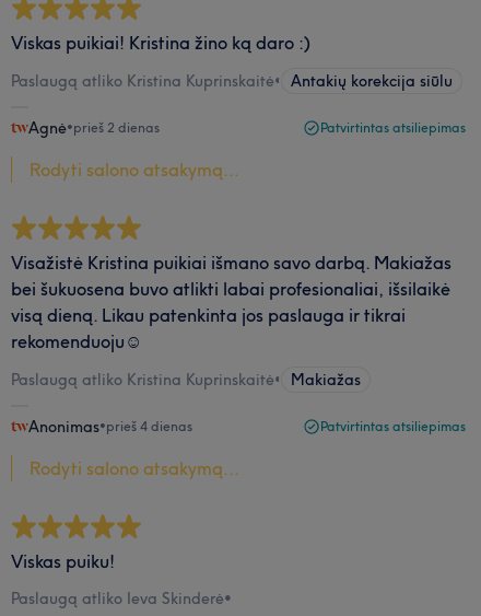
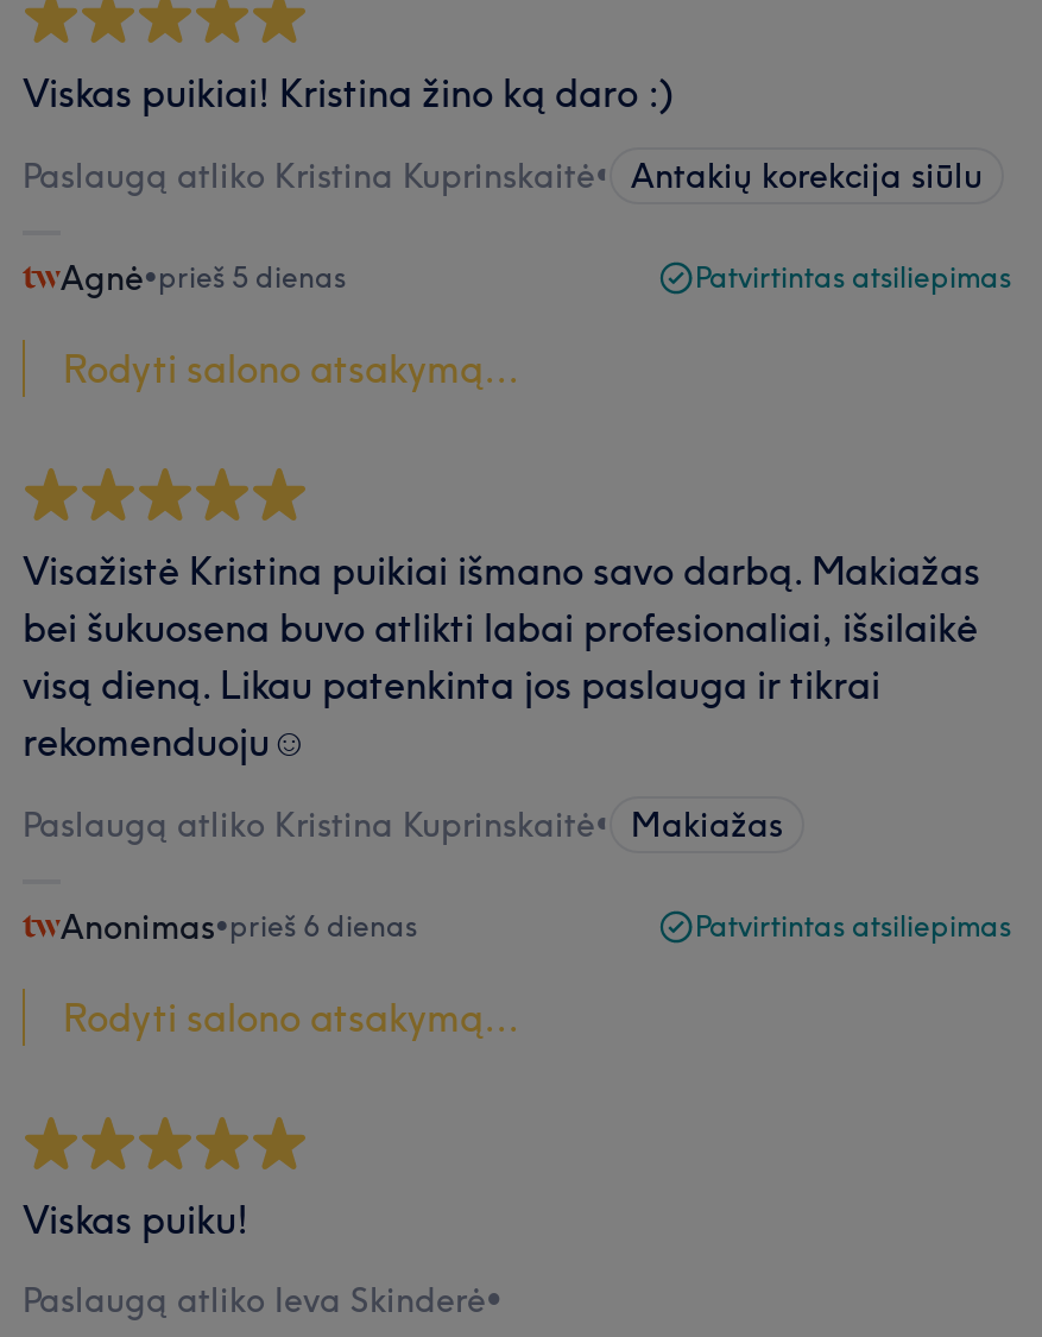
[28,118,160,138] Agnė•prieš 2 dienas -> [61,257,346,299] Agnė•prieš 5 dienas
[28,417,192,437] Anonimas•prieš 4 dienas -> [61,906,417,948] Anonimas•prieš 6 dienas

